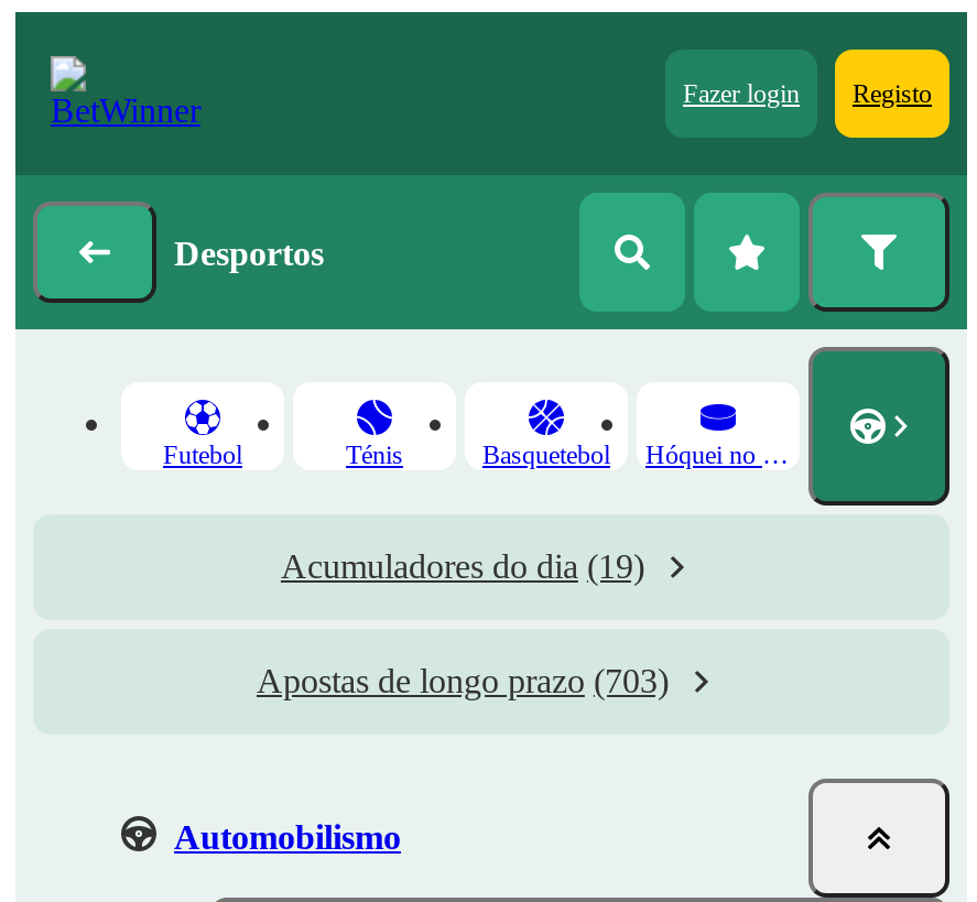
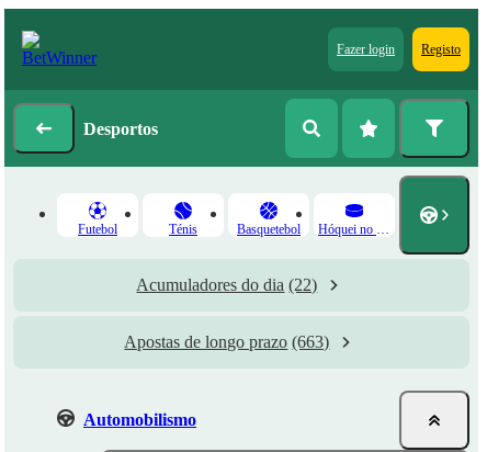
[281,547,644,585] Acumuladores do dia (19) -> [137,275,318,294] Acumuladores do dia (22)
[257,662,669,699] Apostas de longo prazo (703) -> [124,332,330,351] Apostas de longo prazo (663)

